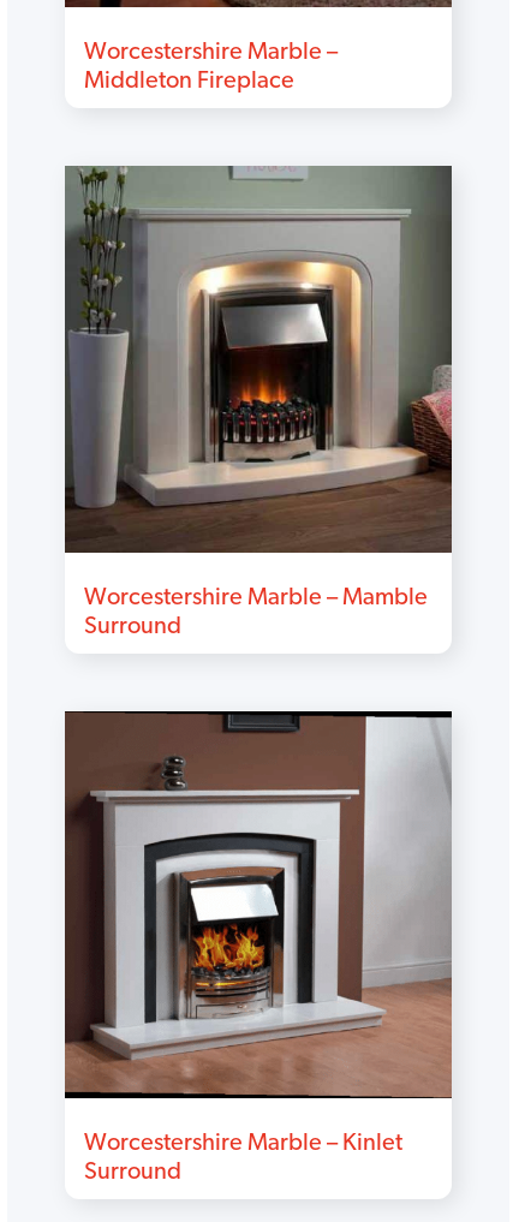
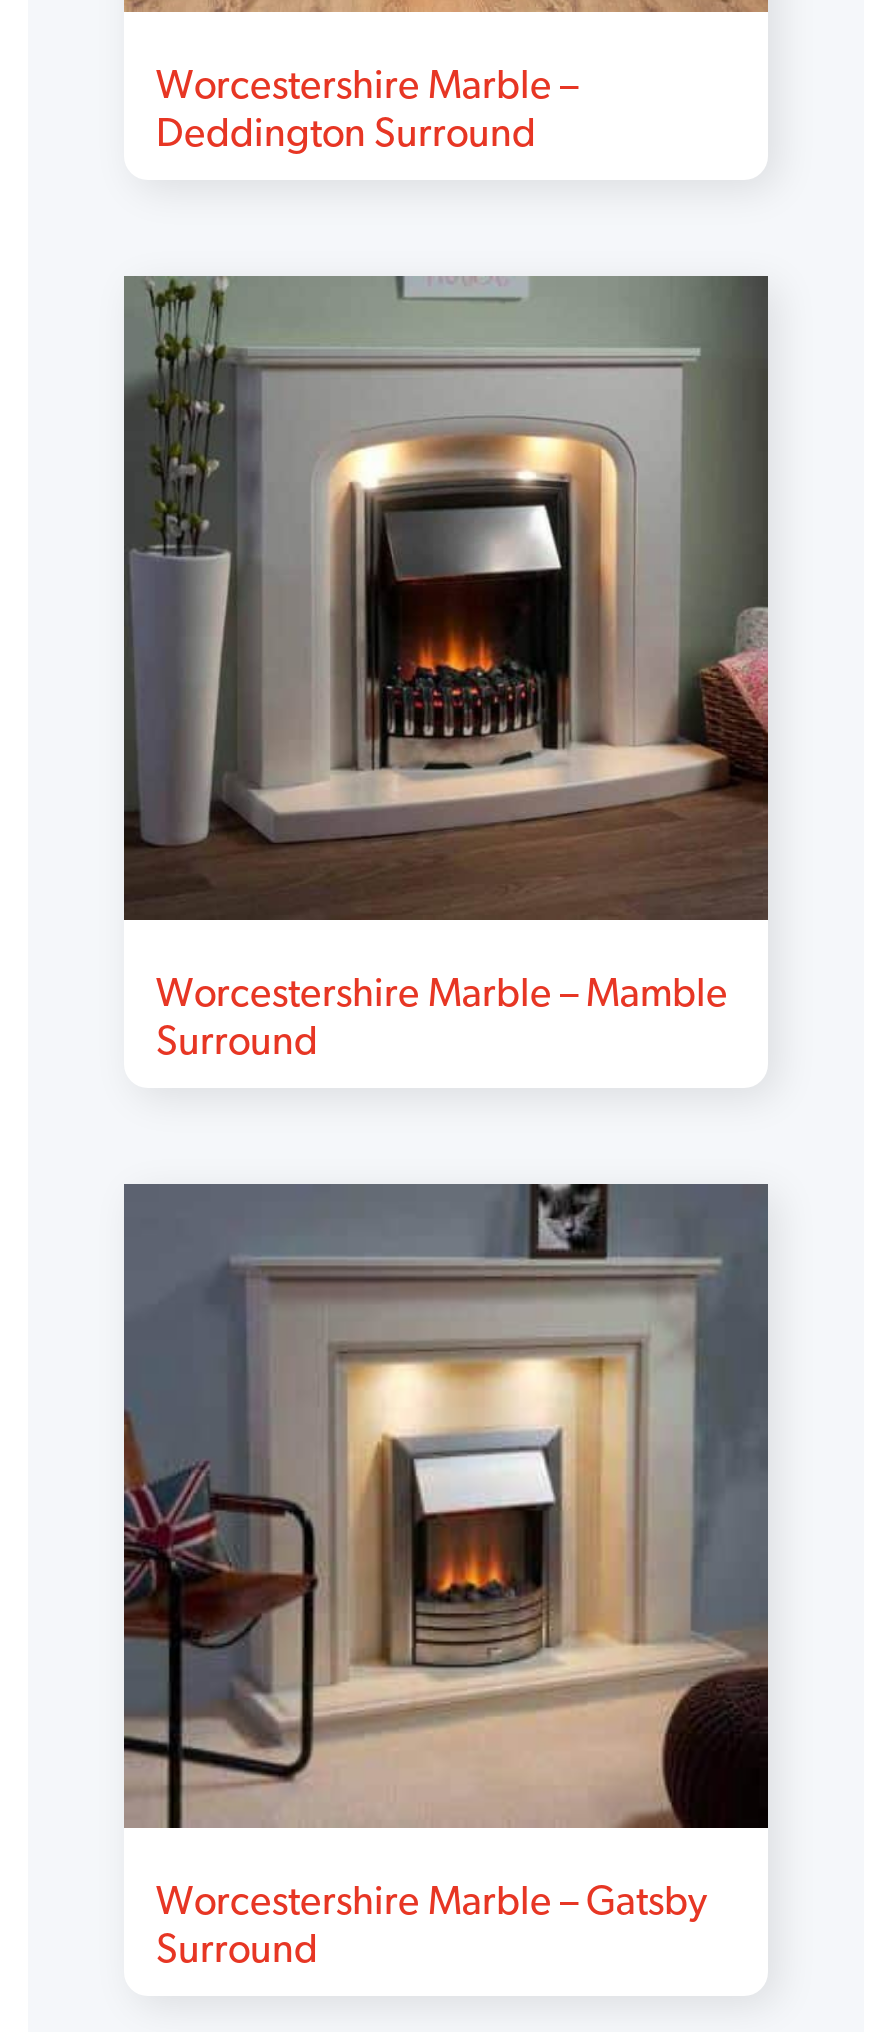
[84,70,294,94] Middleton Fireplace -> [156,116,536,156] Deddington Surround
[64,710,452,1156] [image] | Worcestershire Marble – Kinlet -> [122,1182,770,1923] [image] | Worcestershire Marble – Gatsby

